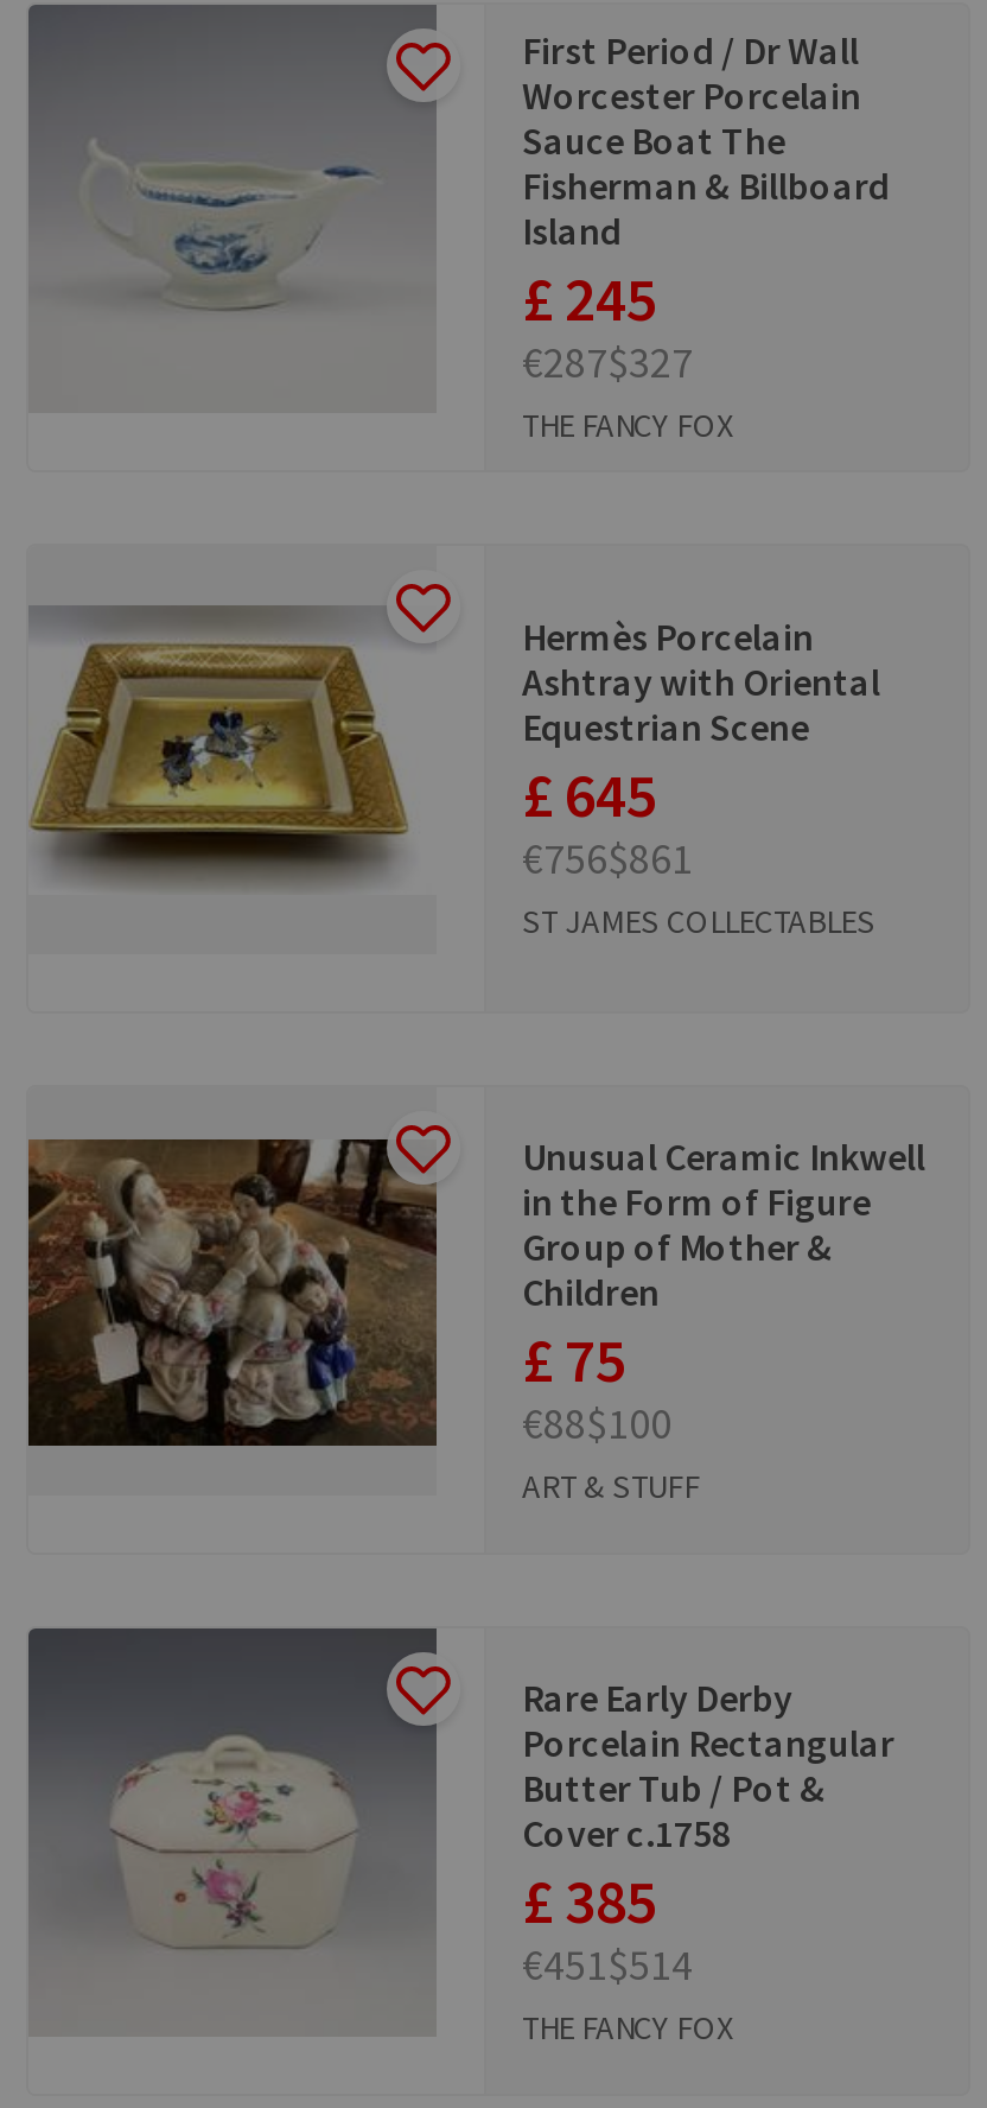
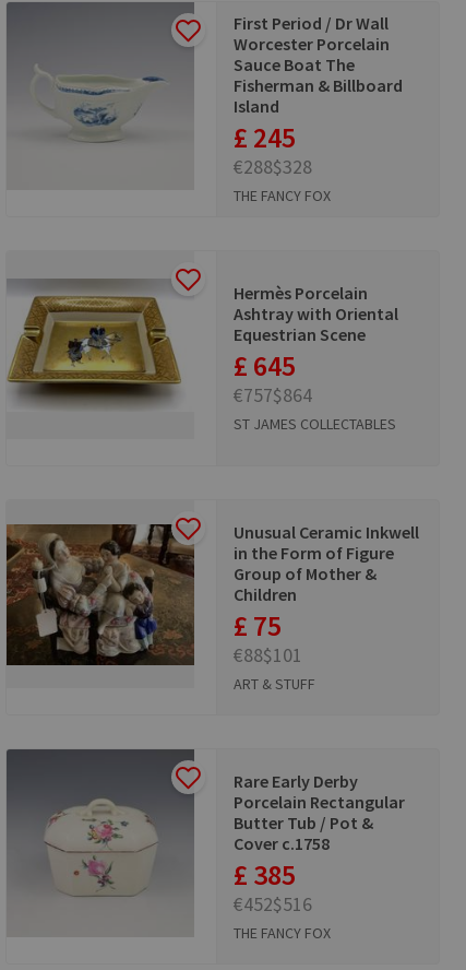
[522,335,693,389] €287$327 -> [234,154,312,179] €288$328
[522,831,693,885] €756$861 -> [234,382,312,407] €757$864
[522,1395,671,1449] €88$100 -> [234,642,302,667] €88$101
[522,1936,693,1990] €451$514 -> [234,891,312,916] €452$516

